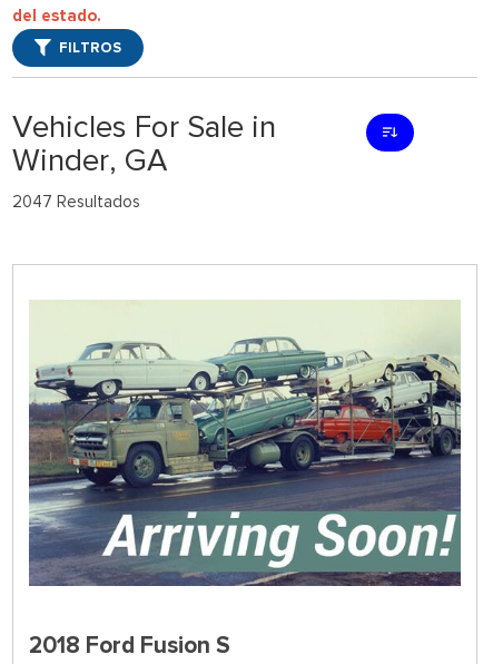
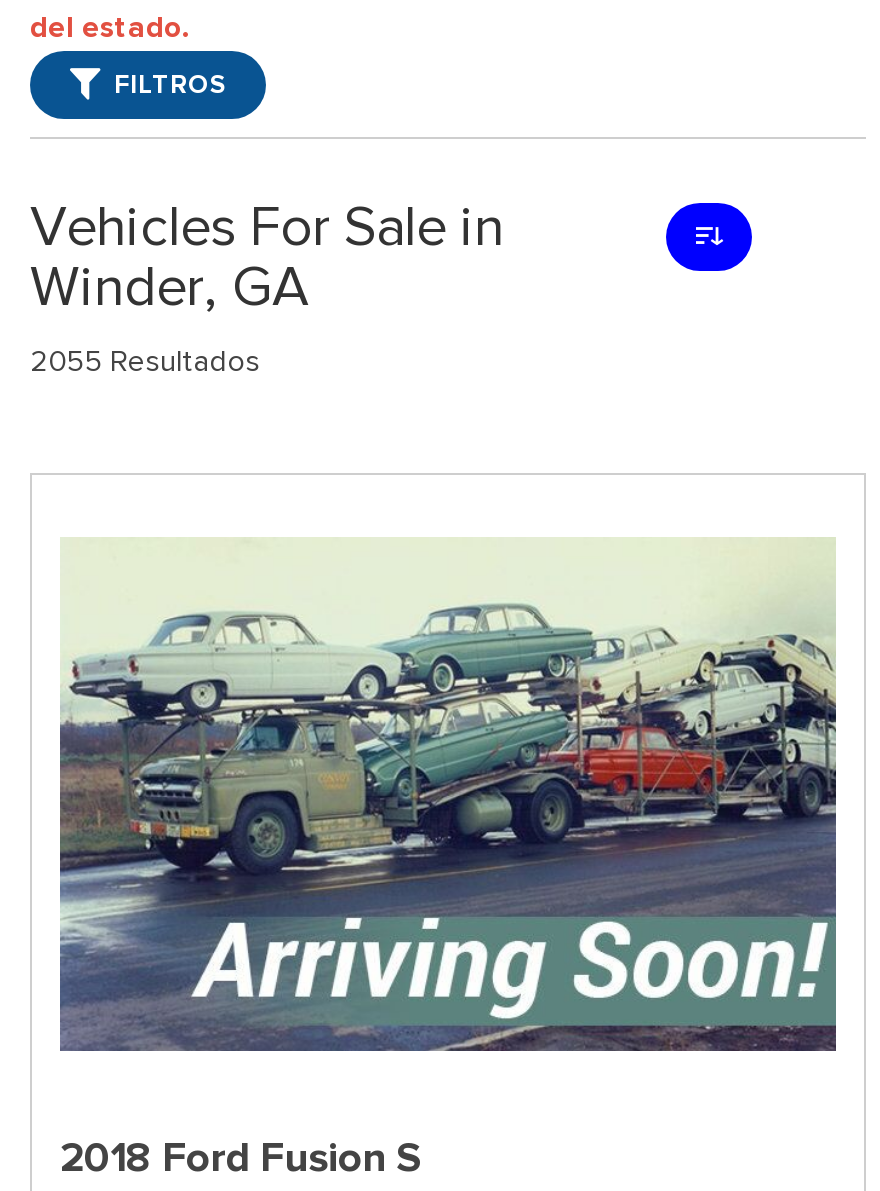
[12,192,140,212] 2047 Resultados -> [30,343,260,379] 2055 Resultados

